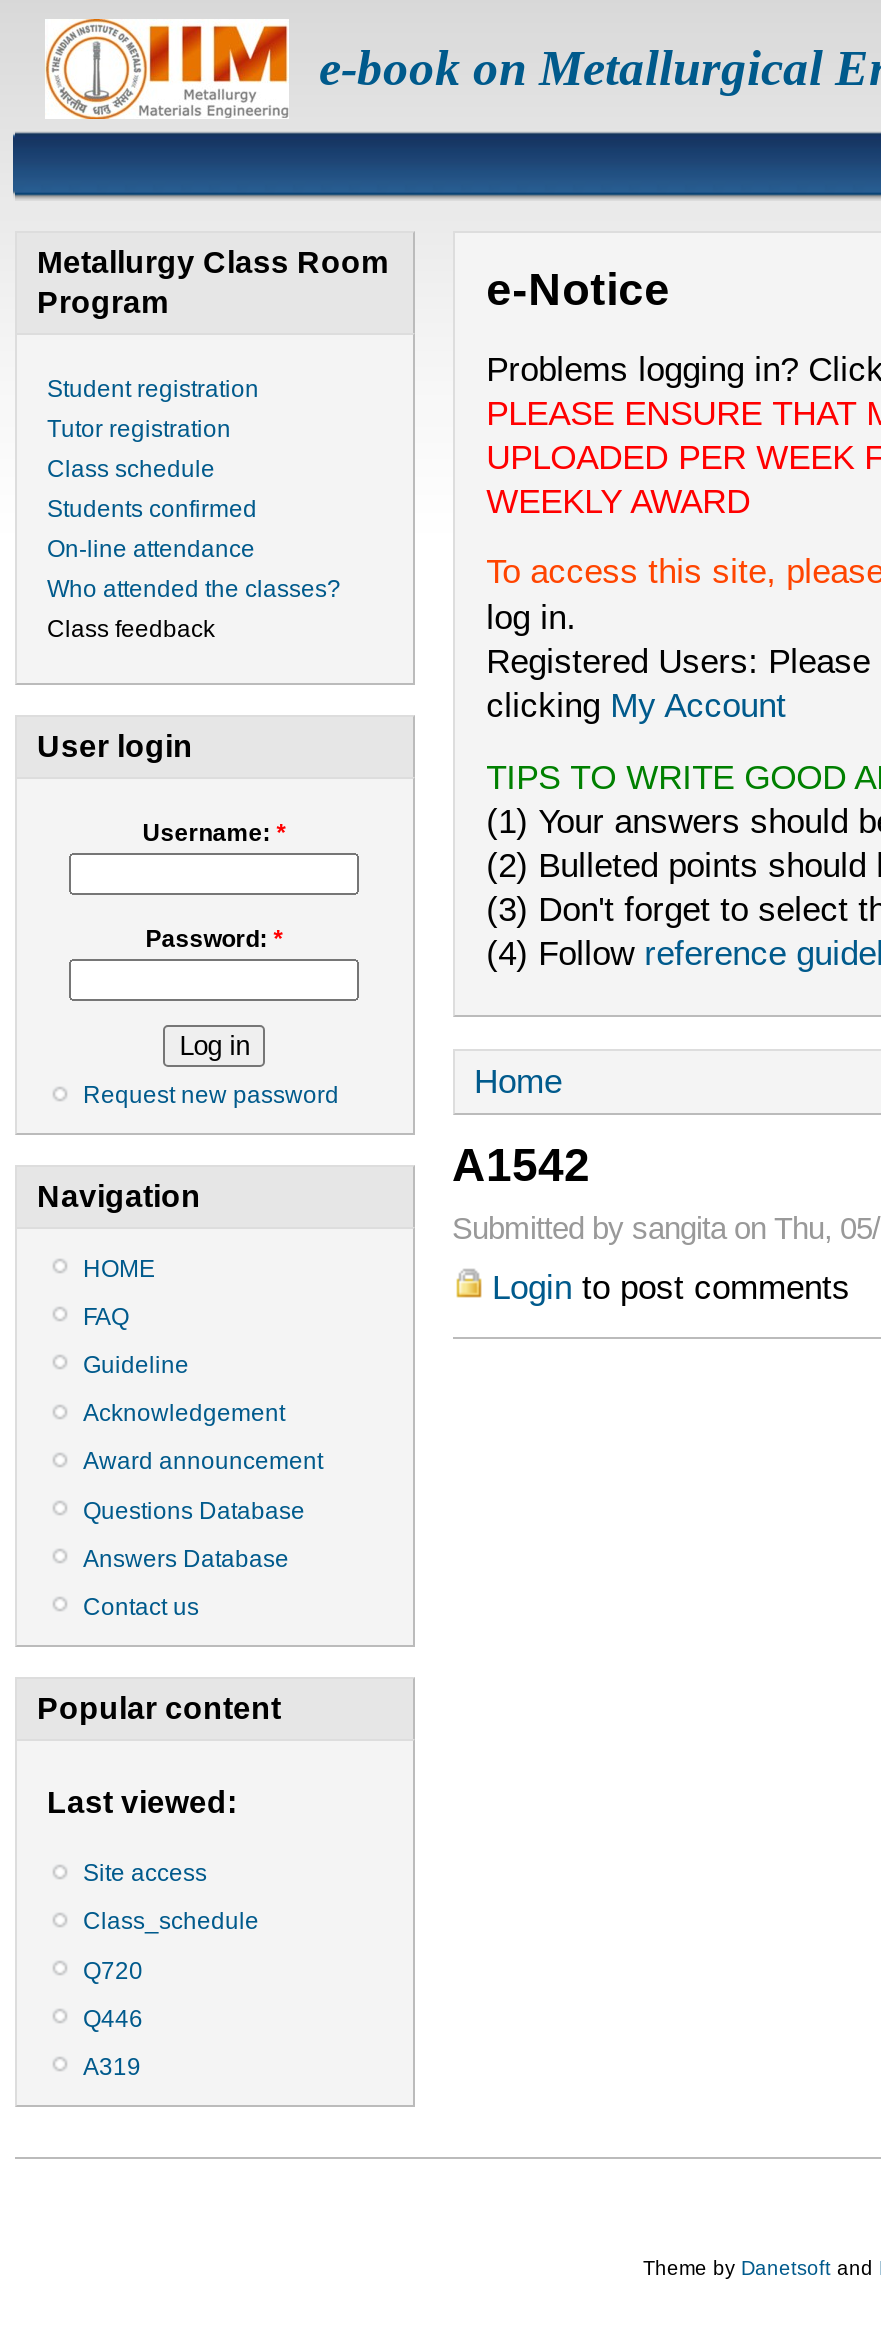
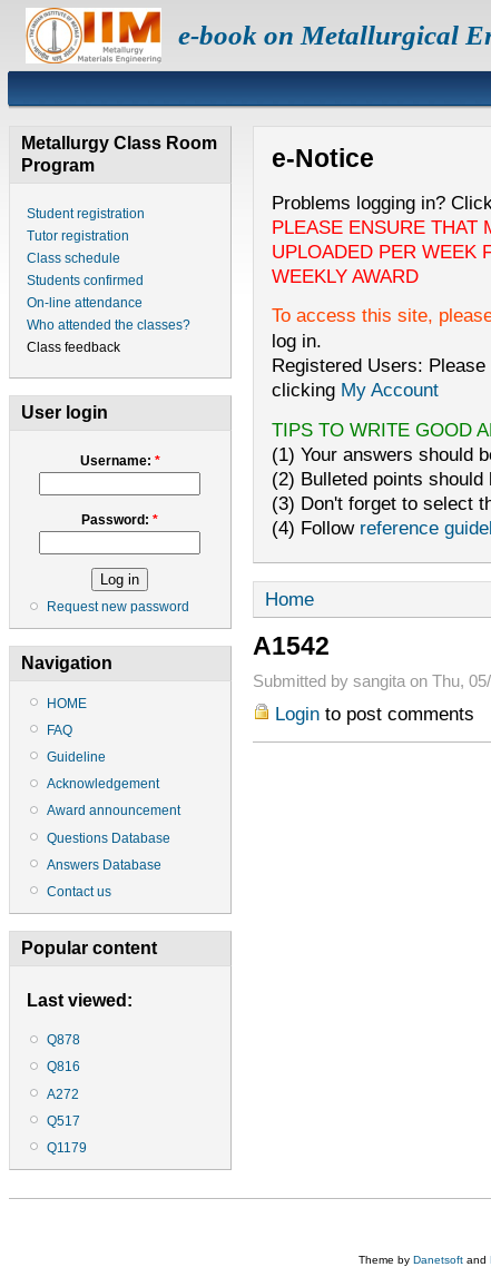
[83,1859,207,1887] Site access -> [47,1032,80,1048] Q878
[83,1908,259,1936] Class_schedule -> [47,1059,80,1075] Q816
[83,1956,143,1984] Q720 -> [47,1086,79,1102] A272
[83,2005,143,2033] Q446 -> [47,1113,80,1129] Q517
[83,2053,141,2081] A319 -> [47,1140,87,1156] Q1179

